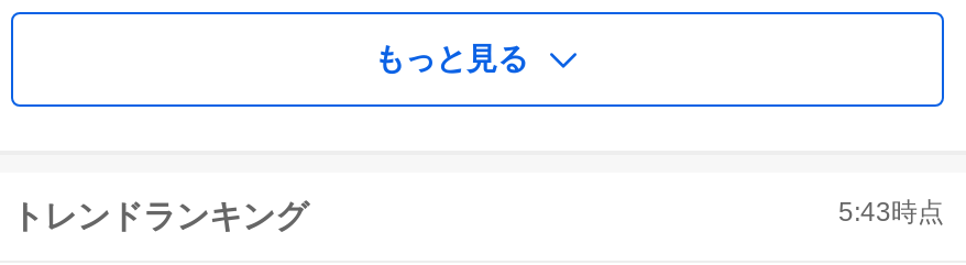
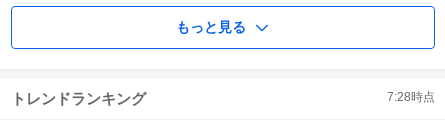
[838,197,944,228] 5:43時点 -> [387,90,435,104] 7:28時点

